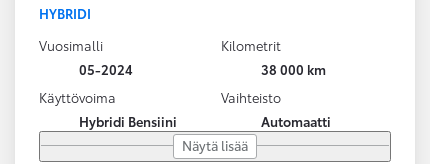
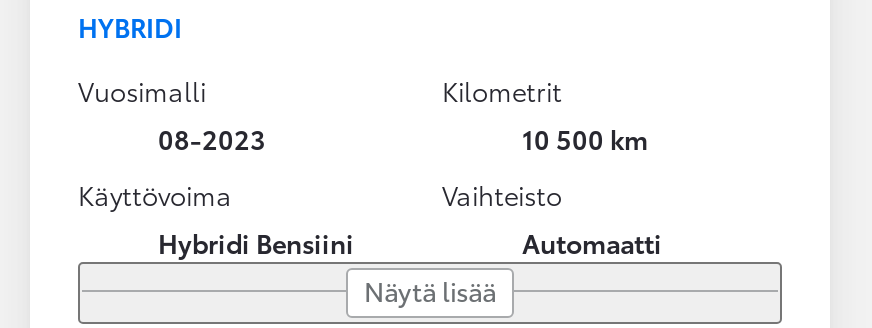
[79,60,133,78] 05-2024 -> [158,120,266,156] 08-2023
[261,60,326,78] 38 000 km -> [522,120,648,156] 10 500 km

